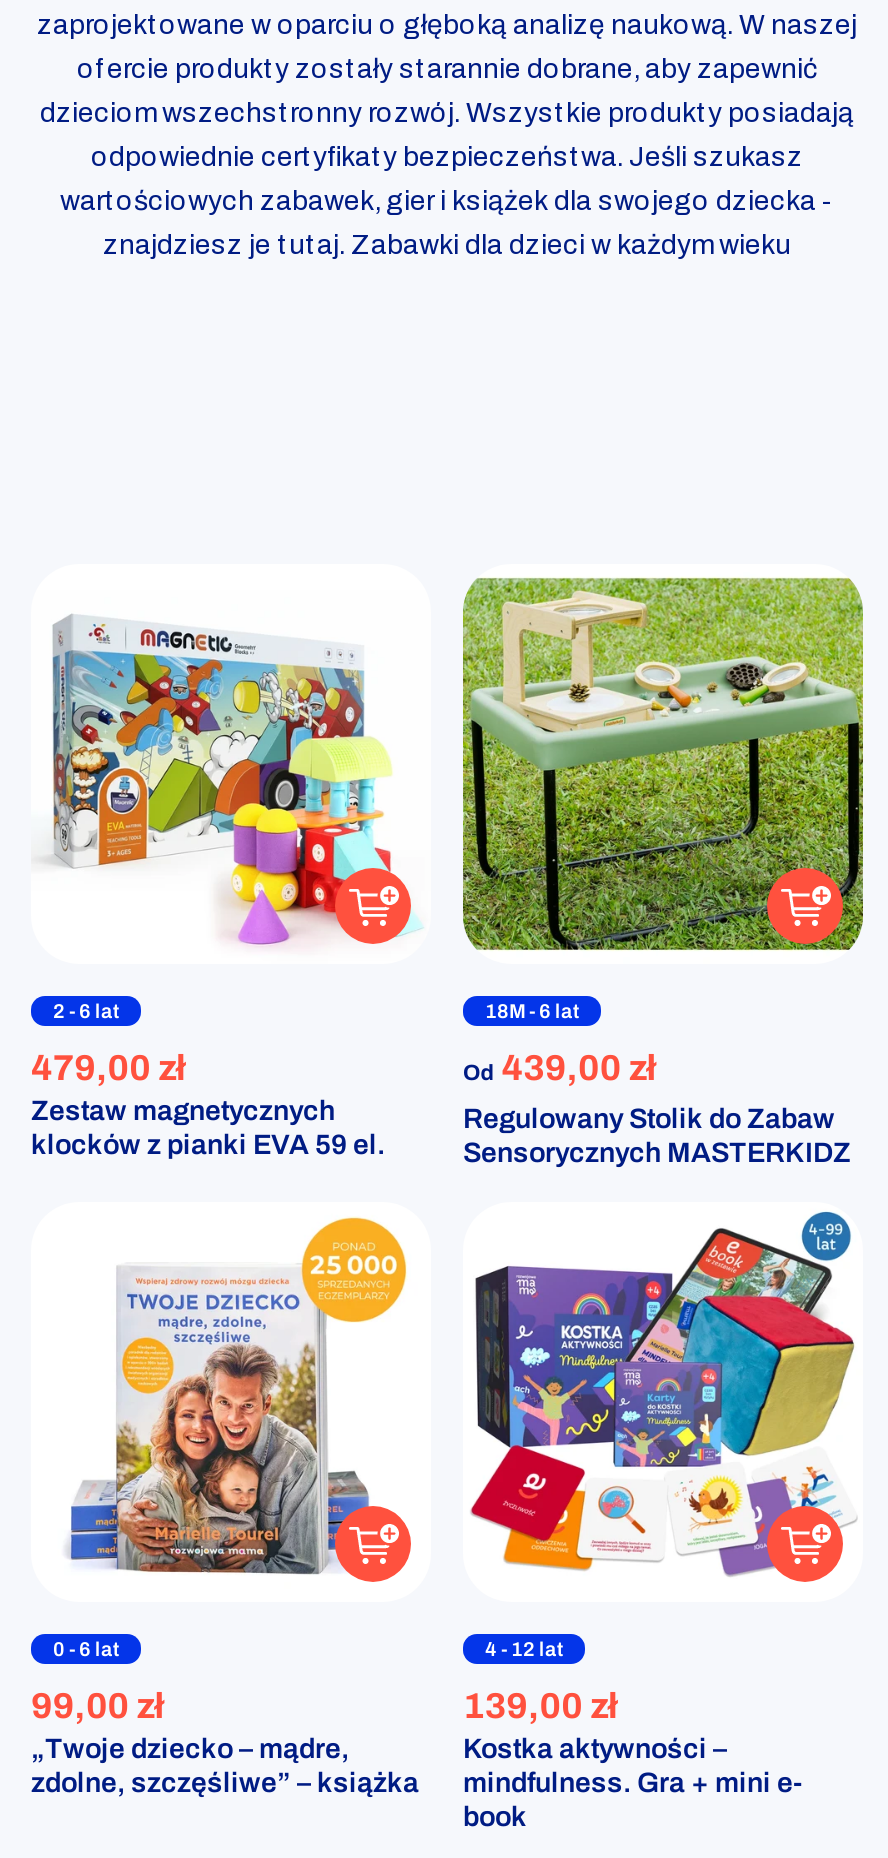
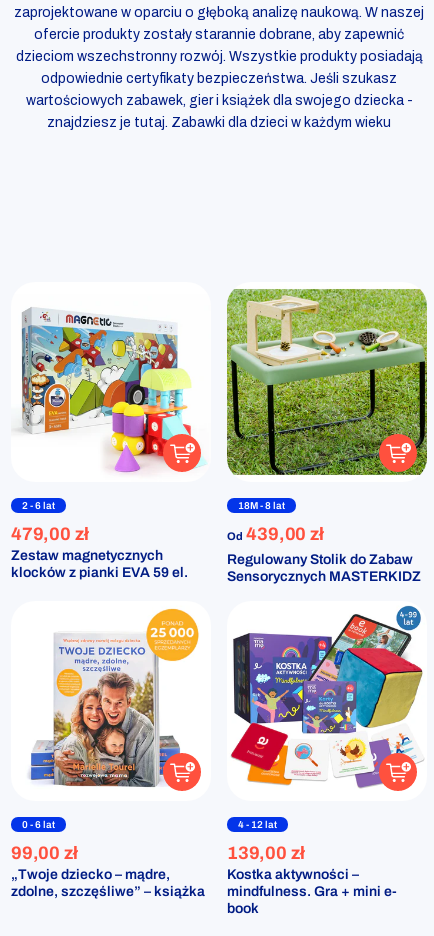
[485,1000,579,1022] 18M - 6 lat -> [238,500,285,511] 18M - 8 lat

